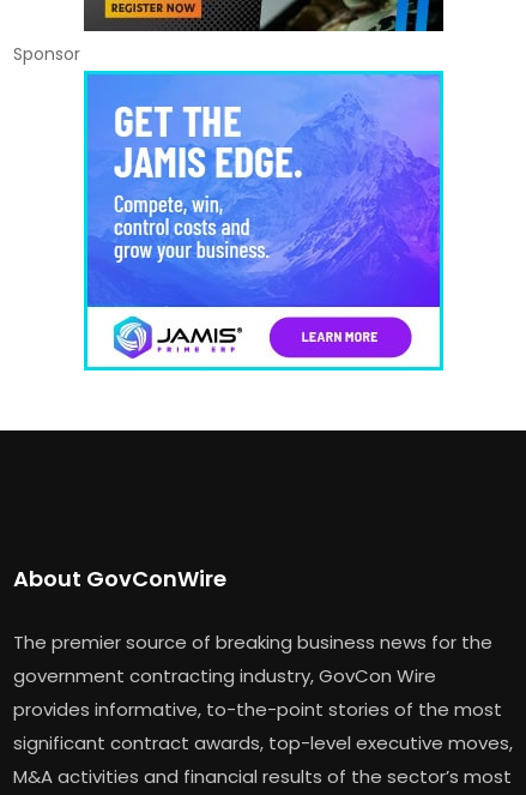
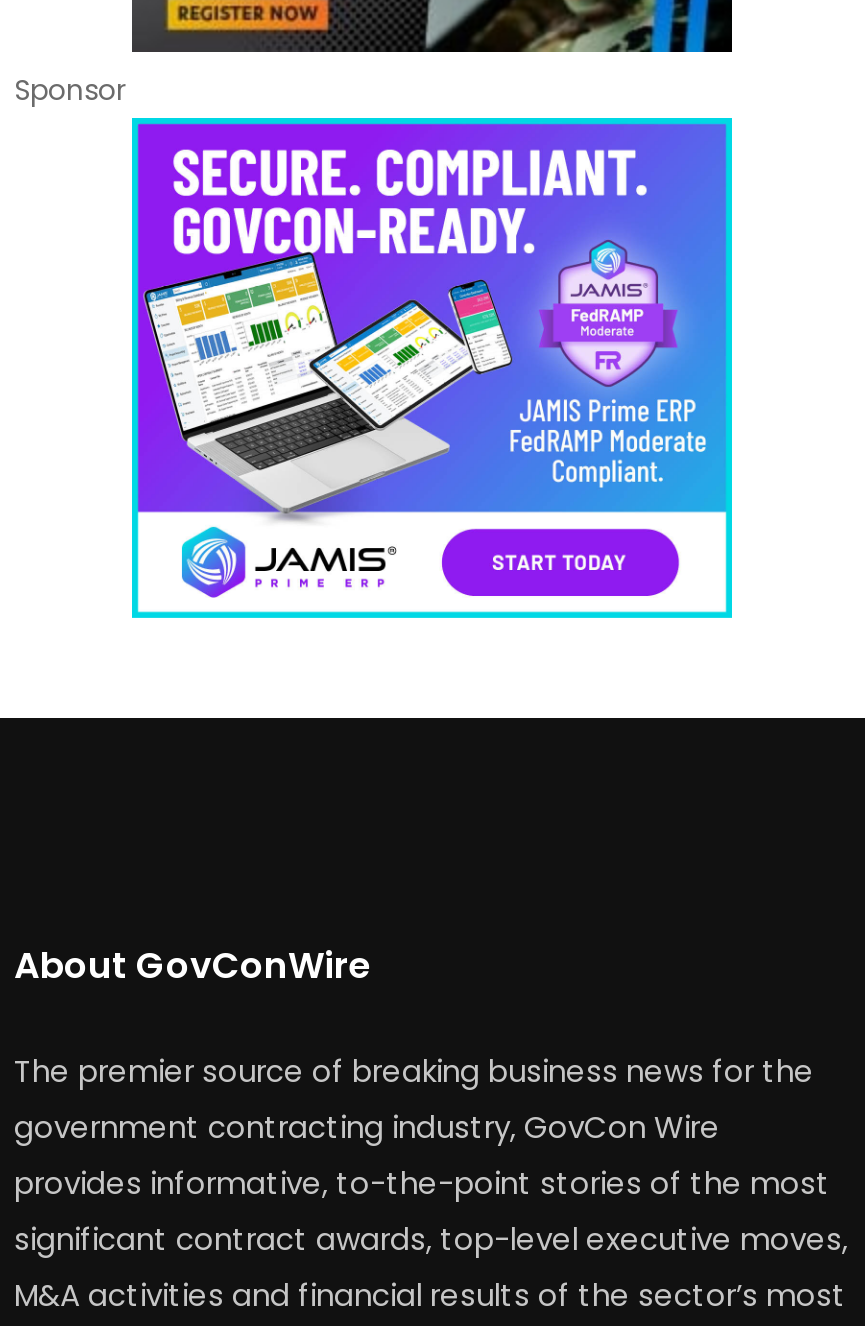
[87,74,442,312] [image] -> [138,122,730,522] [image]

